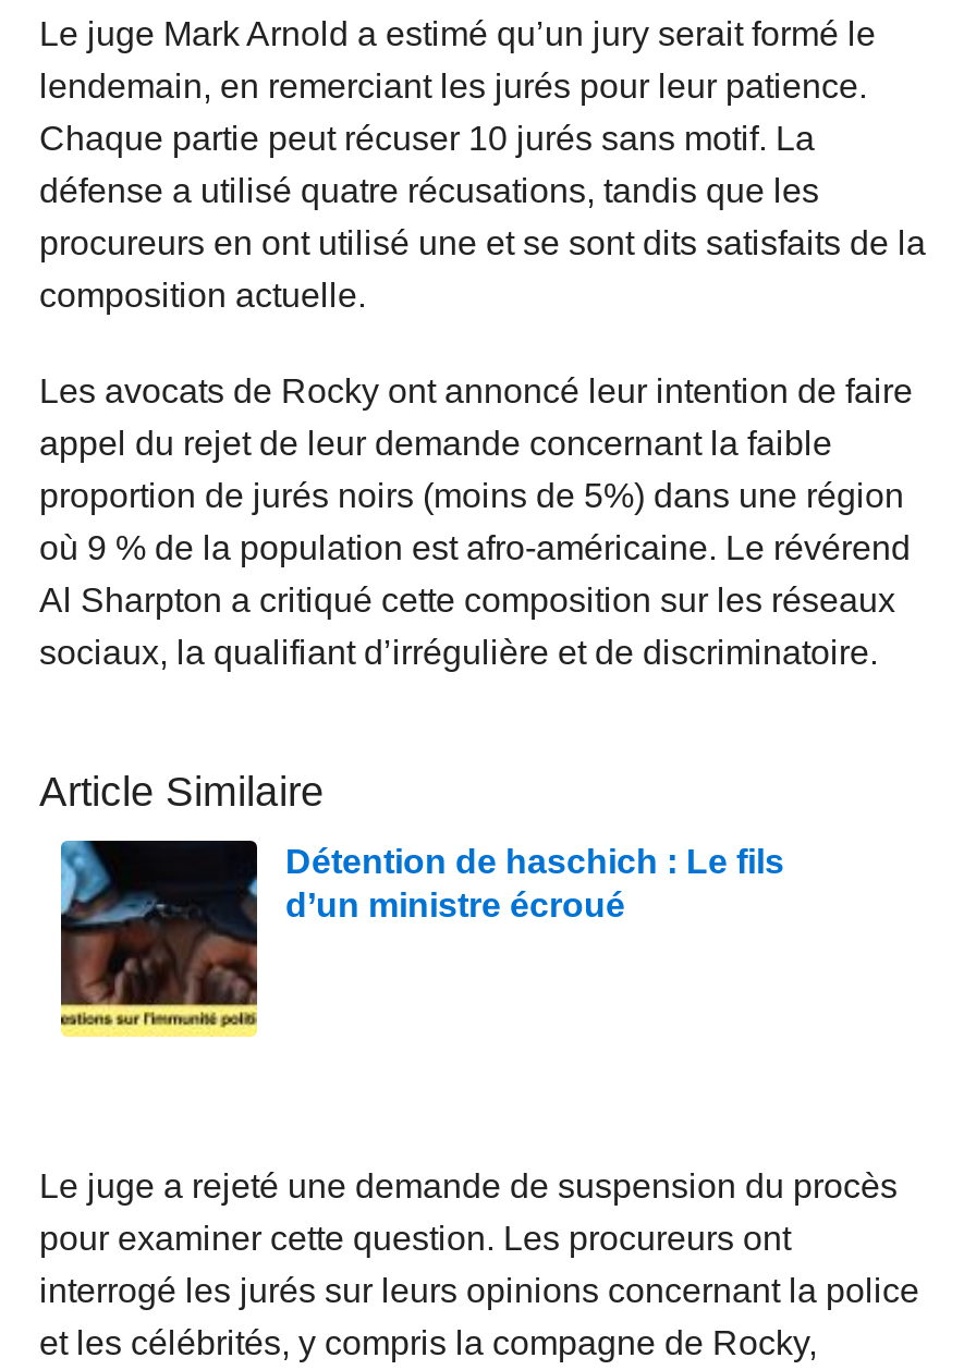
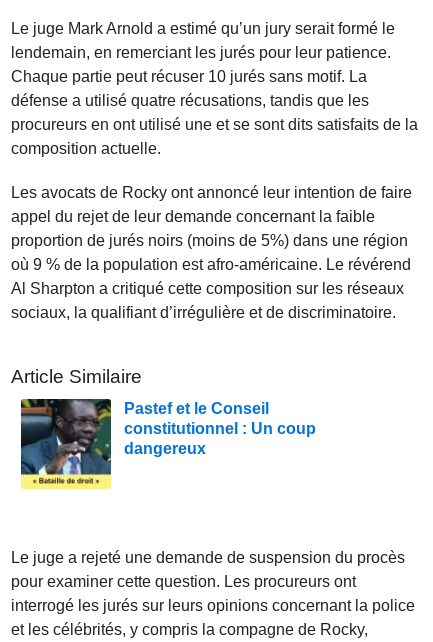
[59,839,784,1026] [image] | Détention de haschich : Le fils | d’un ministre écroué -> [20,398,316,483] [image] | Pastef et le Conseil | constitutionnel : Un coup | dangereux

